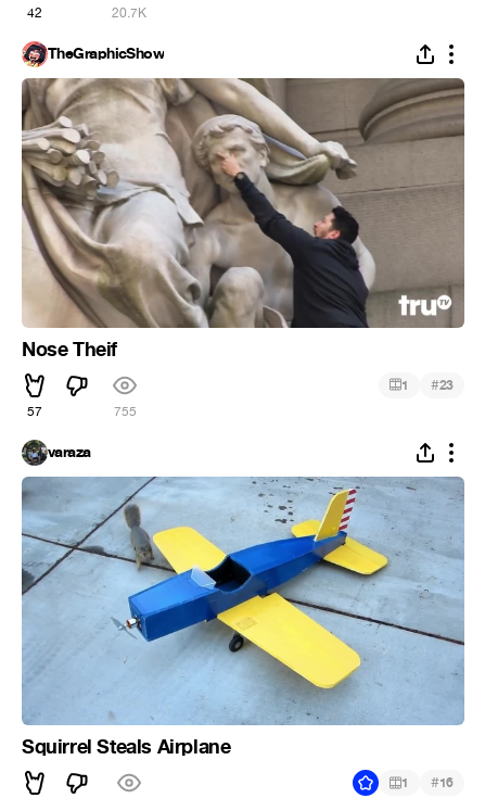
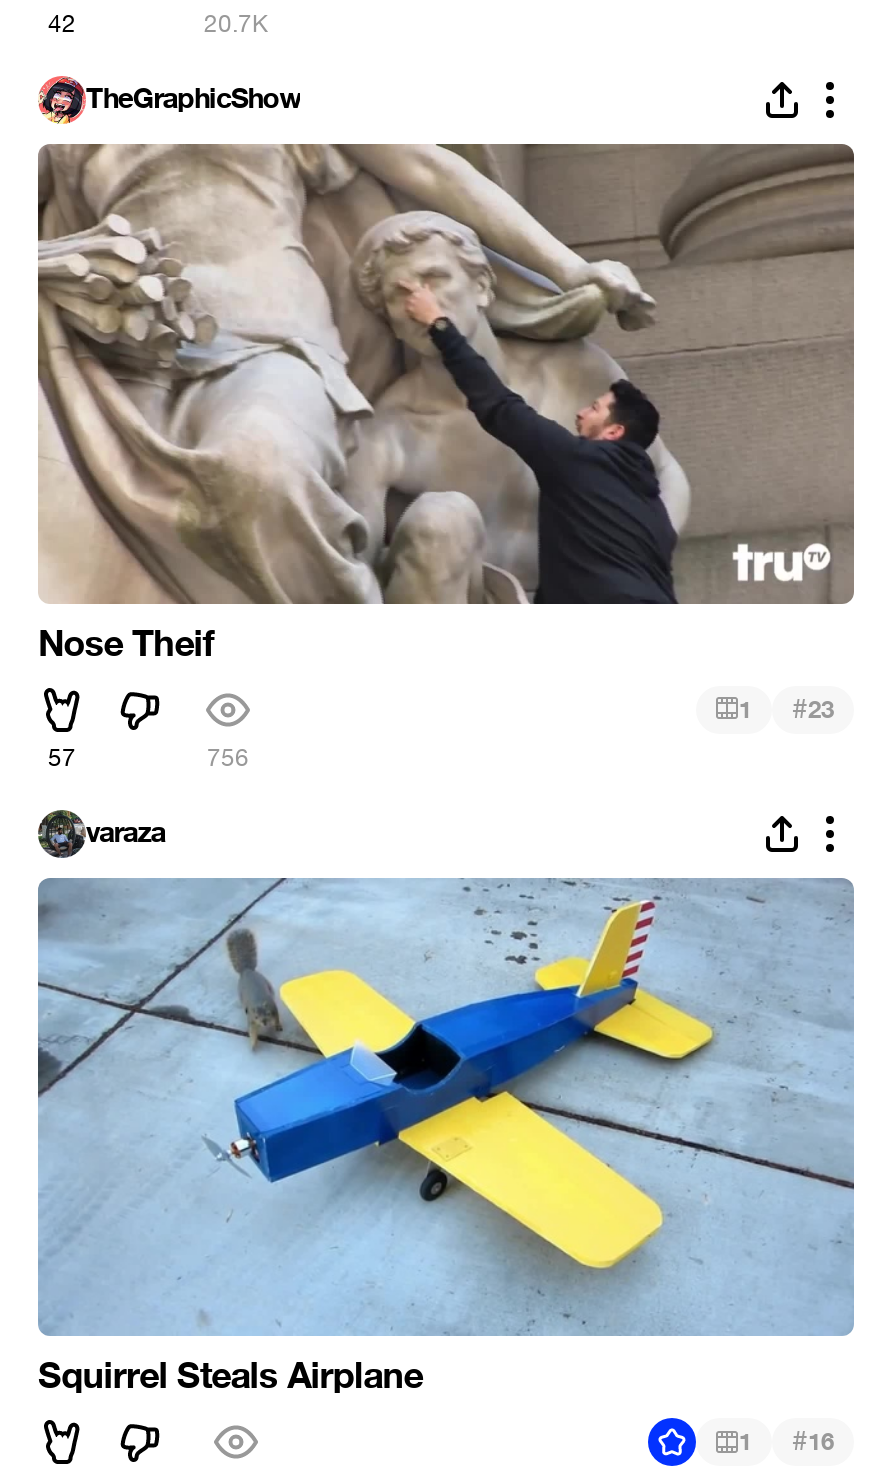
[113,402,136,420] 755 -> [207,741,249,773] 756

